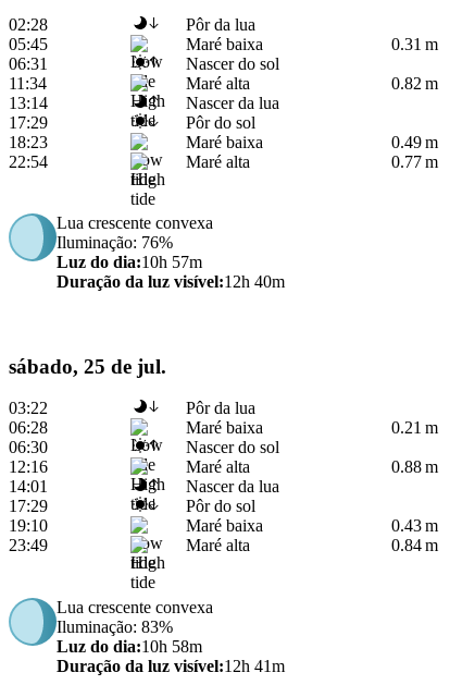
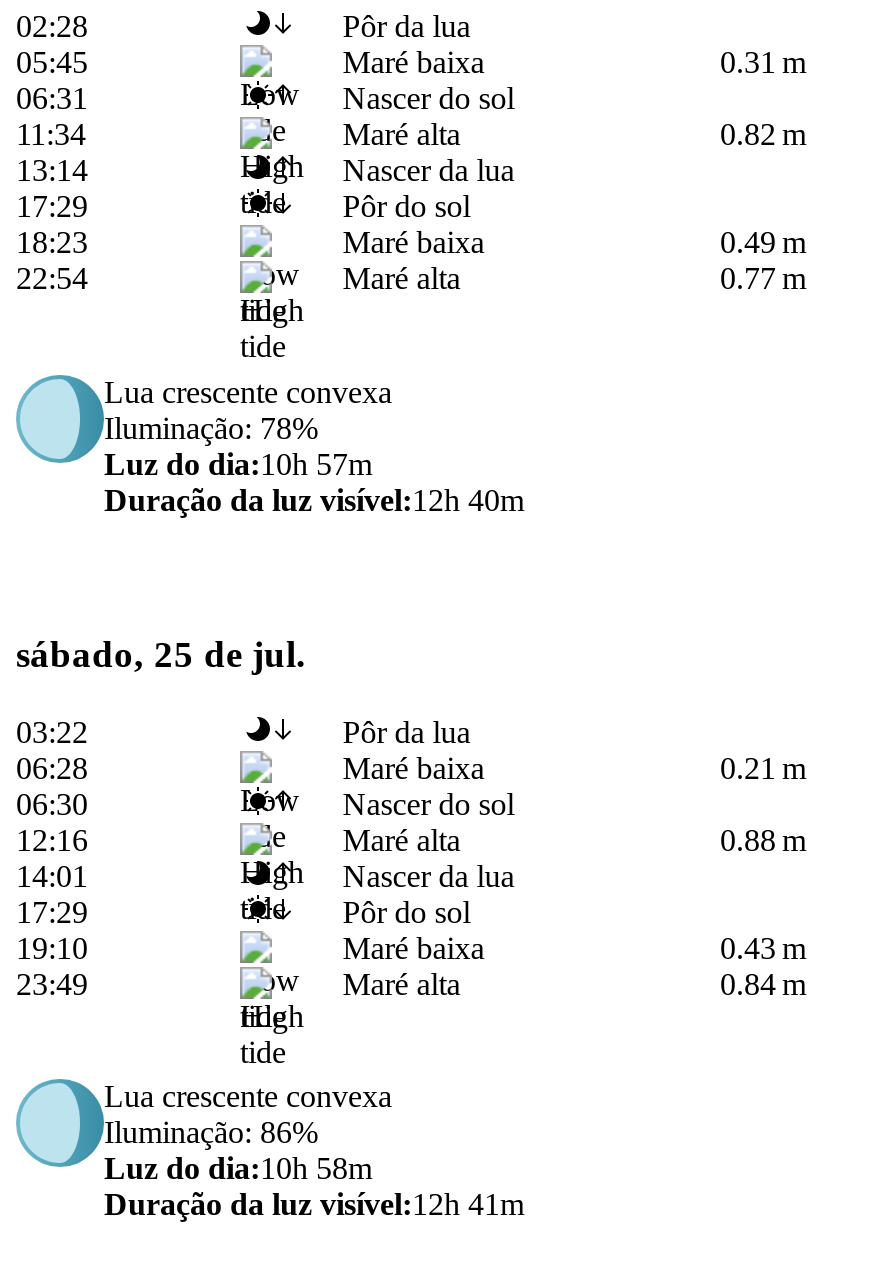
[57,233,173,252] Iluminação: 76% -> [104,410,318,444] Iluminação: 78%
[57,617,173,636] Iluminação: 83% -> [104,1115,318,1149] Iluminação: 86%

